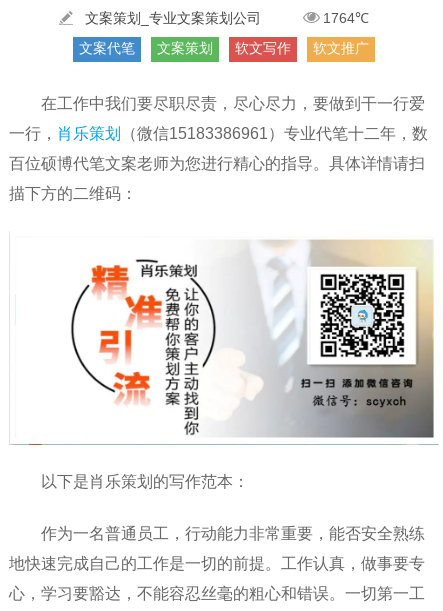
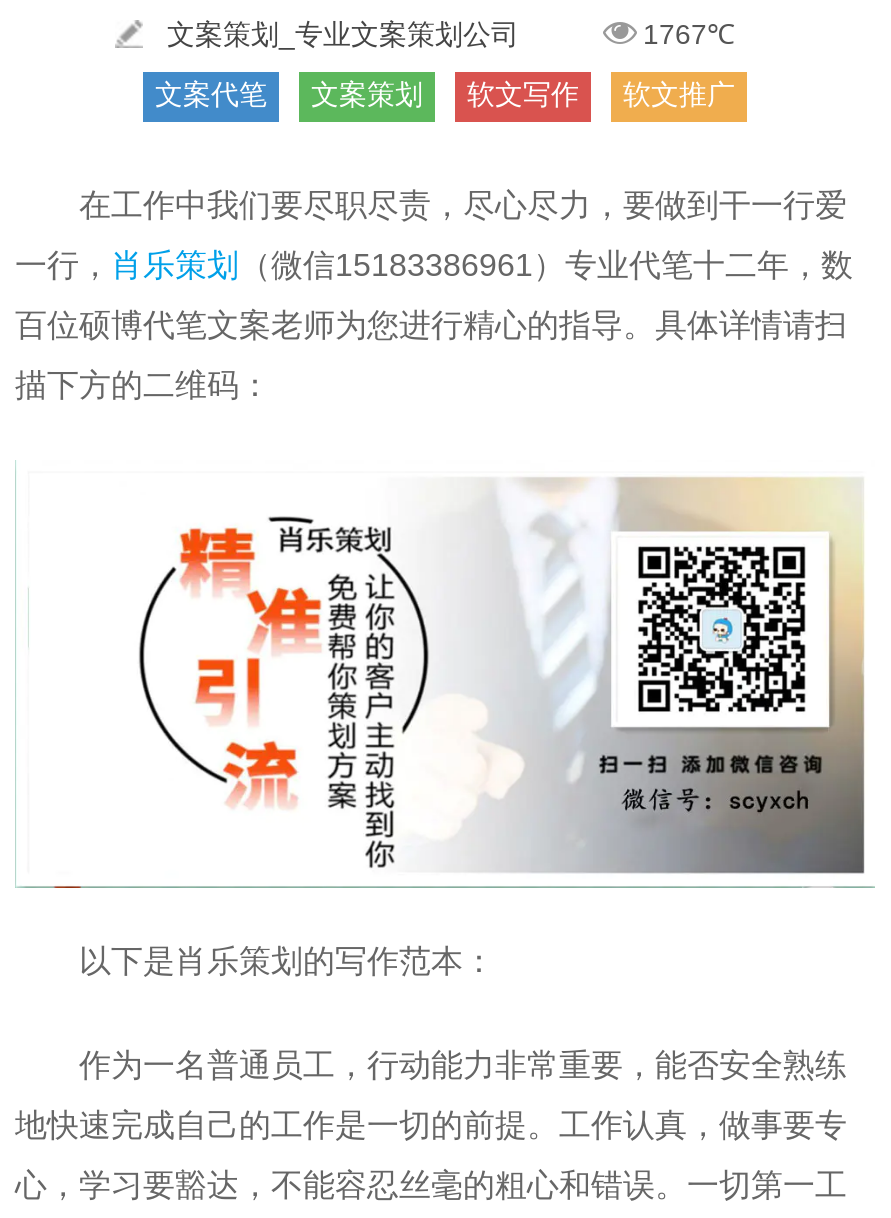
[319,10,369,26] 1764℃ -> [635,19,735,51] 1767℃

